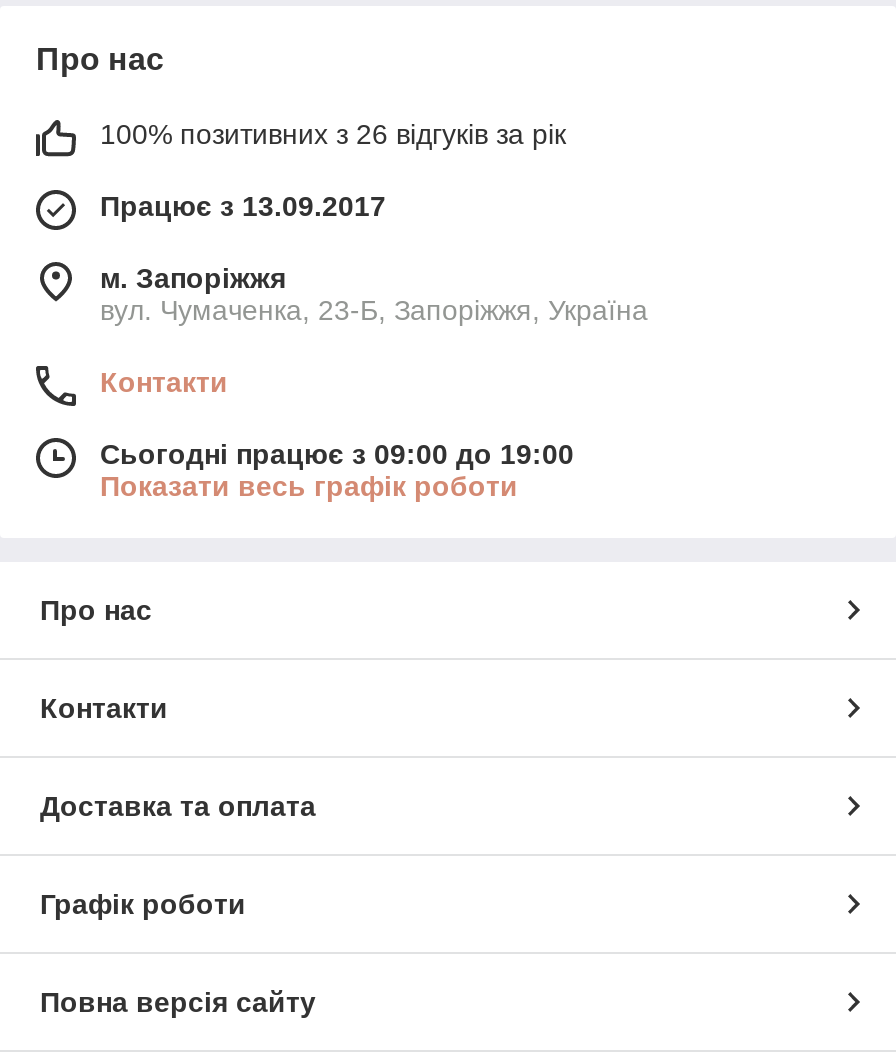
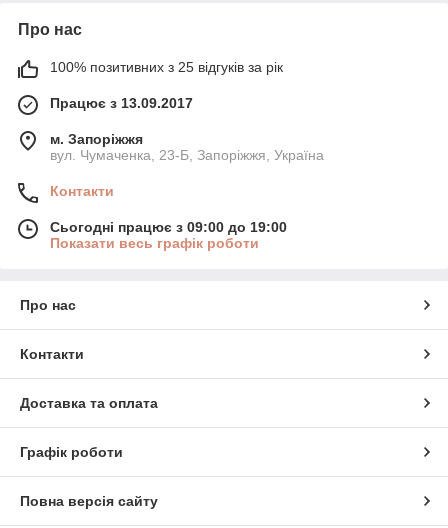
[100,119,566,151] 100% позитивних з 26 відгуків за рік -> [50,59,283,75] 100% позитивних з 25 відгуків за рік

